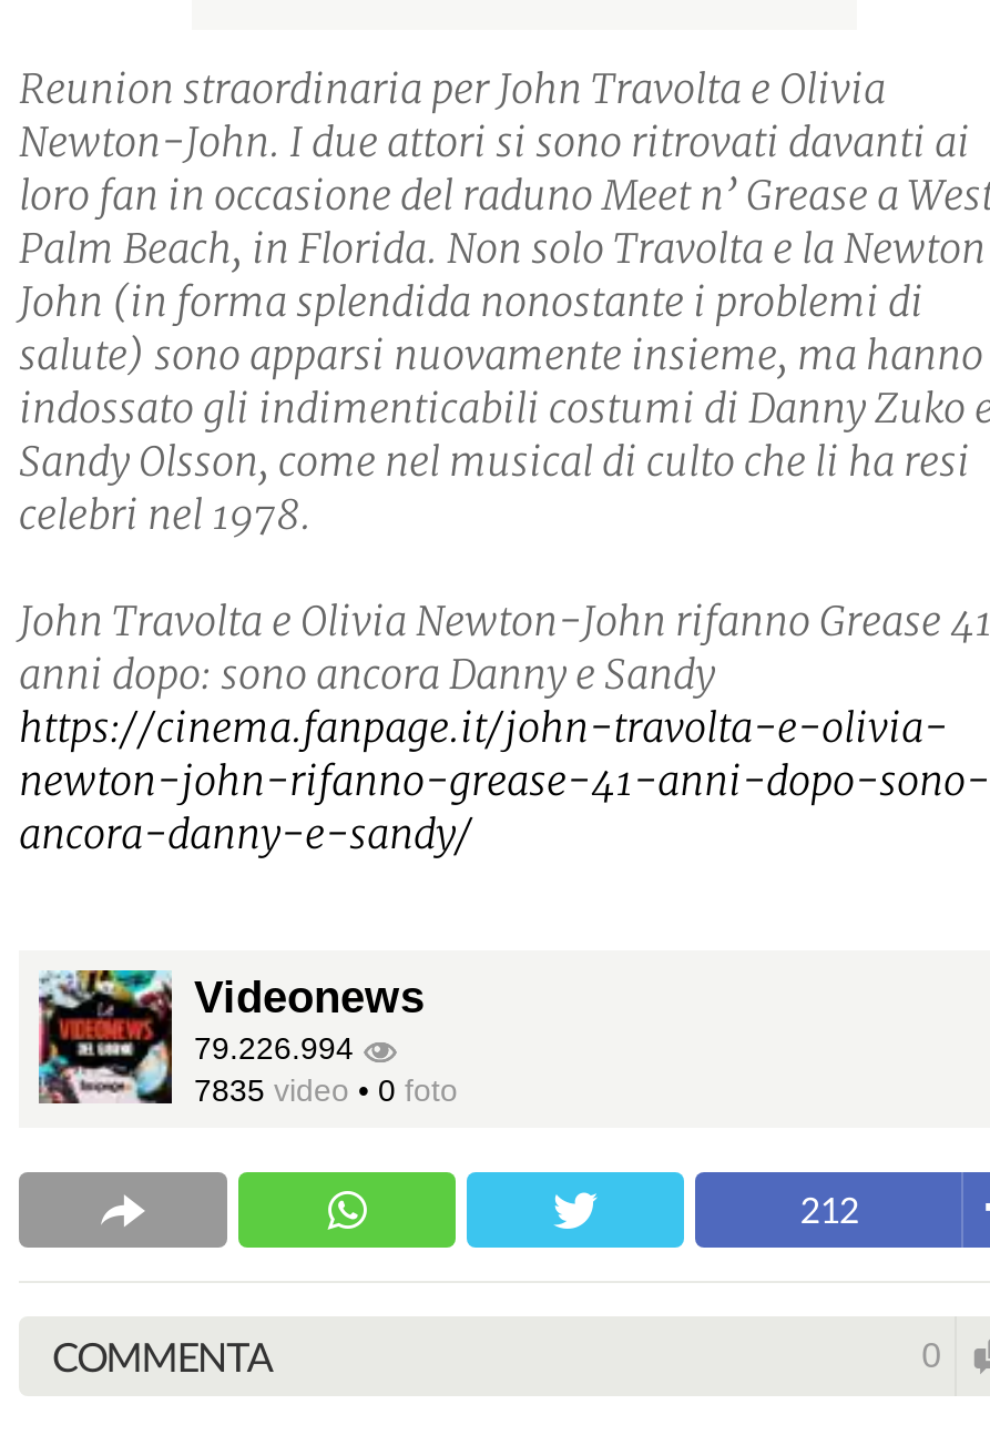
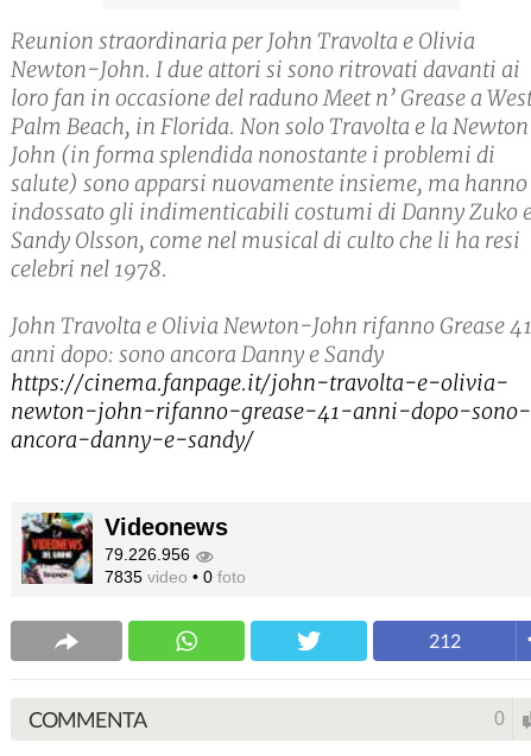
[194,1031,354,1066] 79.226.994 -> [105,545,190,564] 79.226.956

